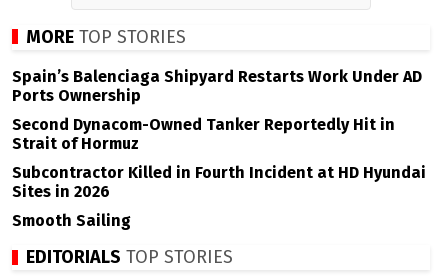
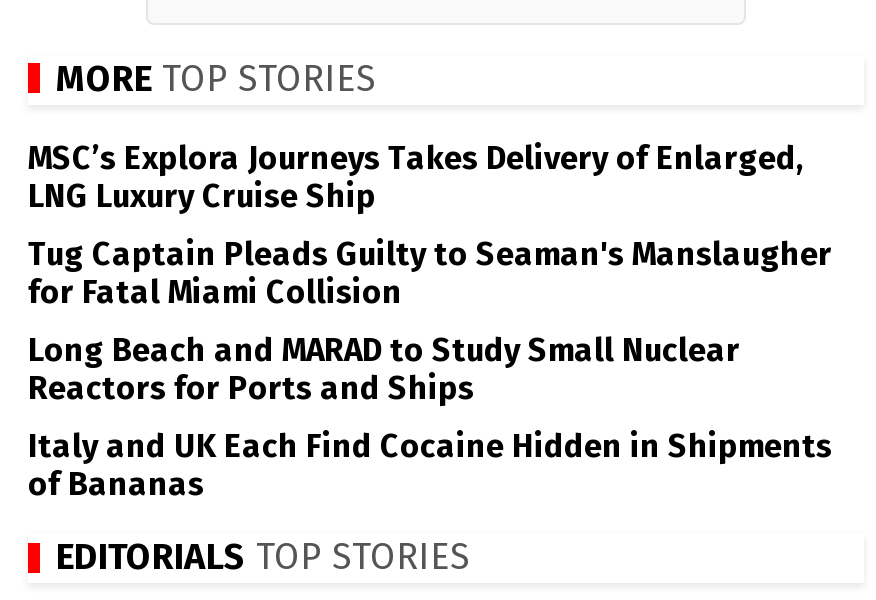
[12,67,422,105] Spain’s Balenciaga Shipyard Restarts Work Under AD | Ports Ownership -> [28,139,804,215] MSC’s Explora Journeys Takes Delivery of Enlarged, | LNG Luxury Cruise Ship
[12,115,395,153] Second Dynacom-Owned Tanker Reportedly Hit in | Strait of Hormuz -> [28,235,832,311] Tug Captain Pleads Guilty to Seaman's Manslaugher | for Fatal Miami Collision
[12,163,426,201] Subcontractor Killed in Fourth Incident at HD Hyundai | Sites in 2026 -> [28,331,740,407] Long Beach and MARAD to Study Small Nuclear | Reactors for Ports and Ships
[12,211,131,230] Smooth Sailing -> [28,427,832,503] Italy and UK Each Find Cocaine Hidden in Shipments | of Bananas

